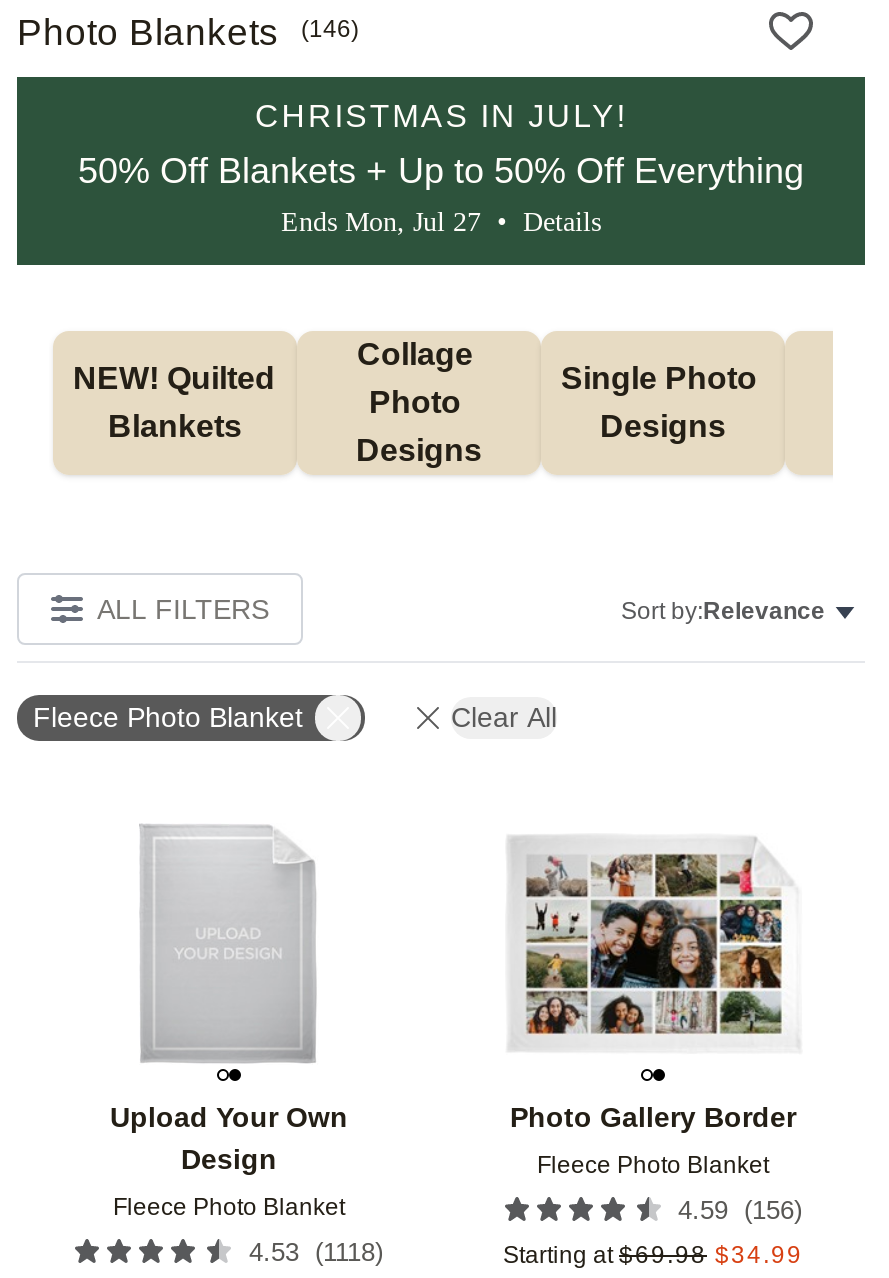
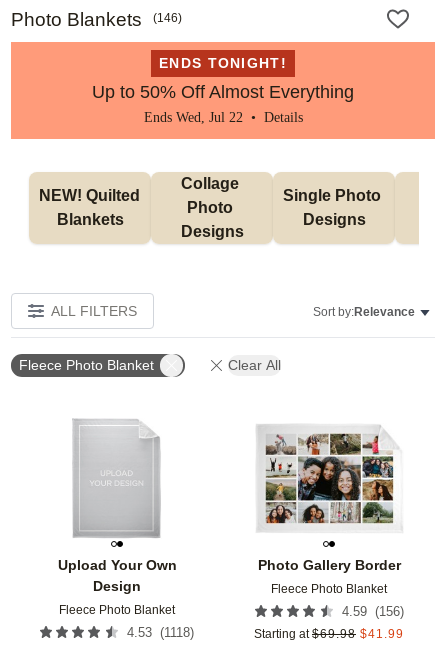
[15,75,867,267] [image] | CHRISTMAS IN JULY! | 50% Off Blankets + Up to 50% Off Everything | Ends Mon, Jul 27 • Details -> [10,41,436,140] [image] | ENDS TONIGHT! | Up to 50% Off Almost Everything | Ends Wed, Jul 22 • Details
[503,1242,803,1270] Starting at $69.98 $34.99 -> [254,627,404,641] Starting at $69.98 $41.99

